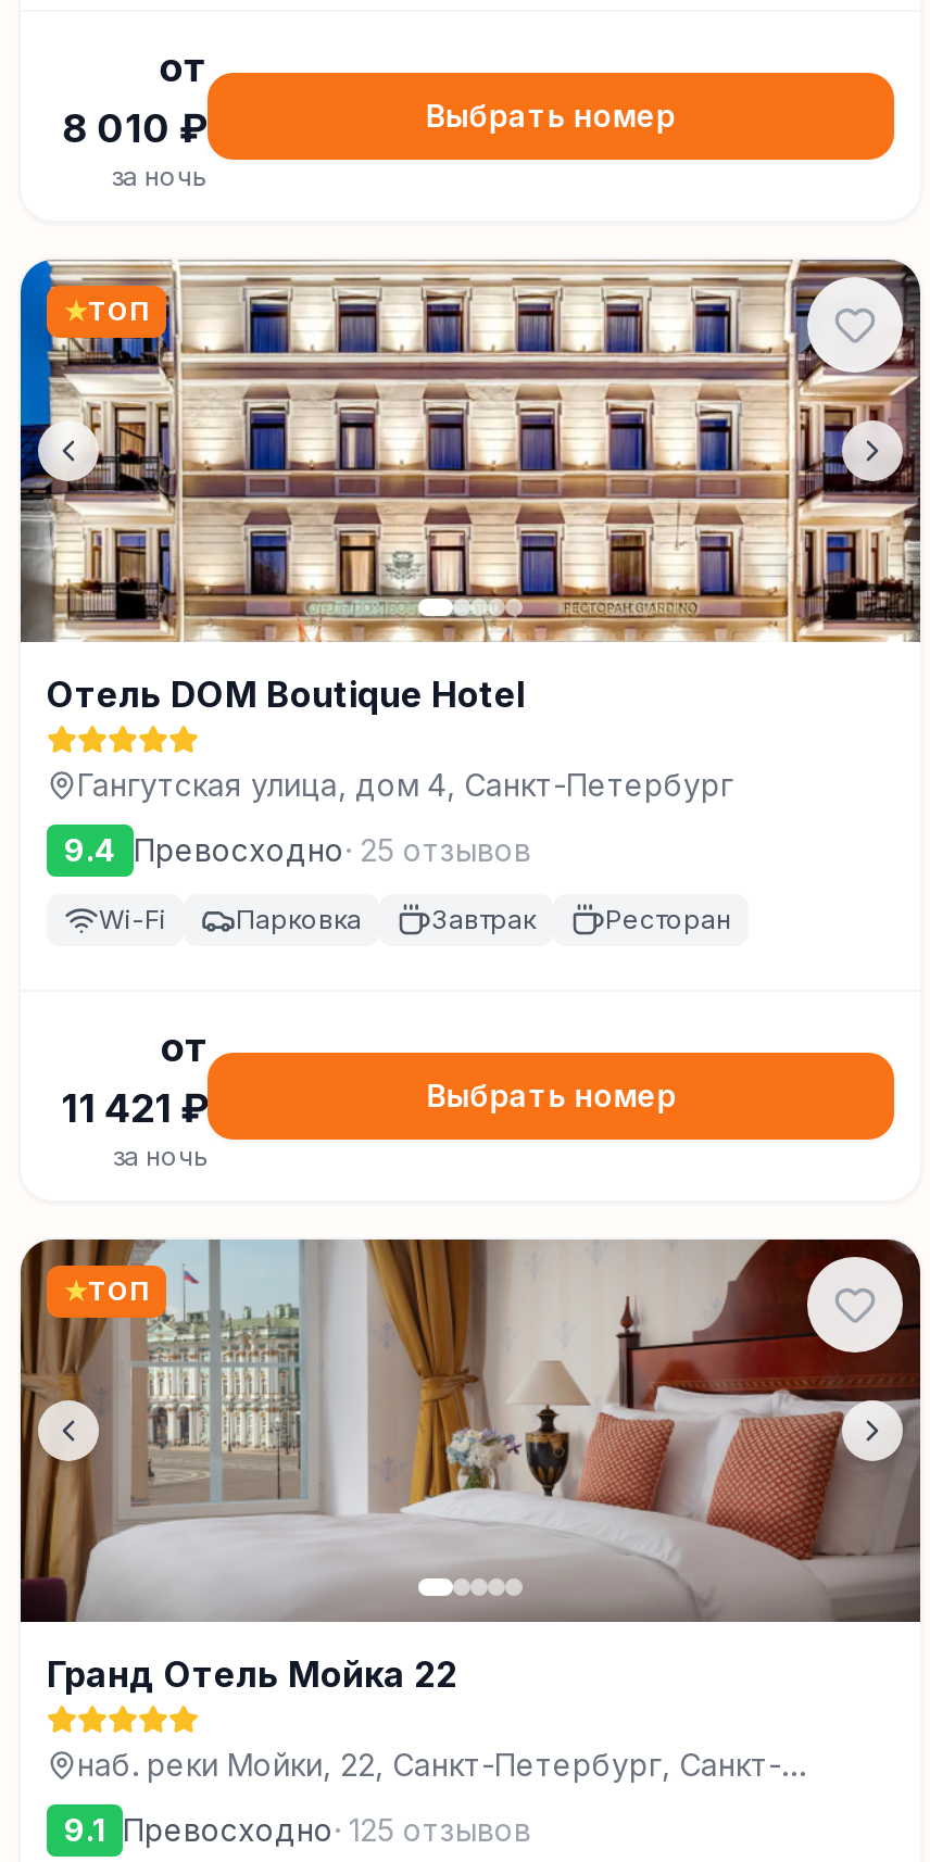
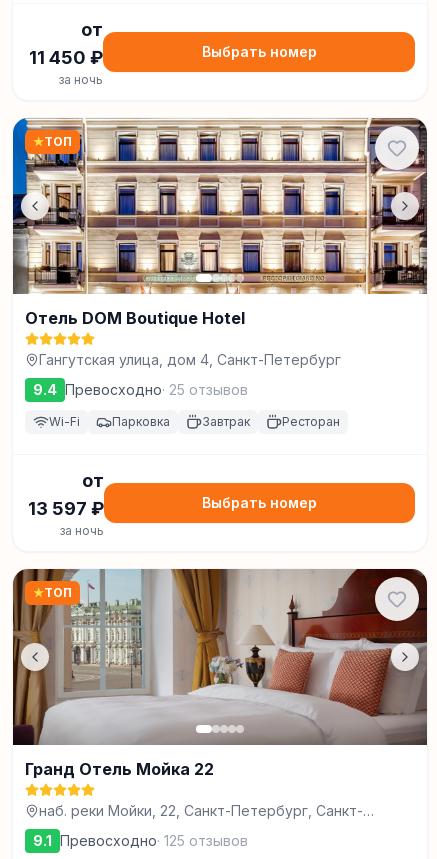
[61,105,207,151] 8 010 ₽ -> [29,47,103,68] 11 450 ₽
[61,1085,209,1131] 11 421 ₽ -> [28,498,104,519] 13 597 ₽

